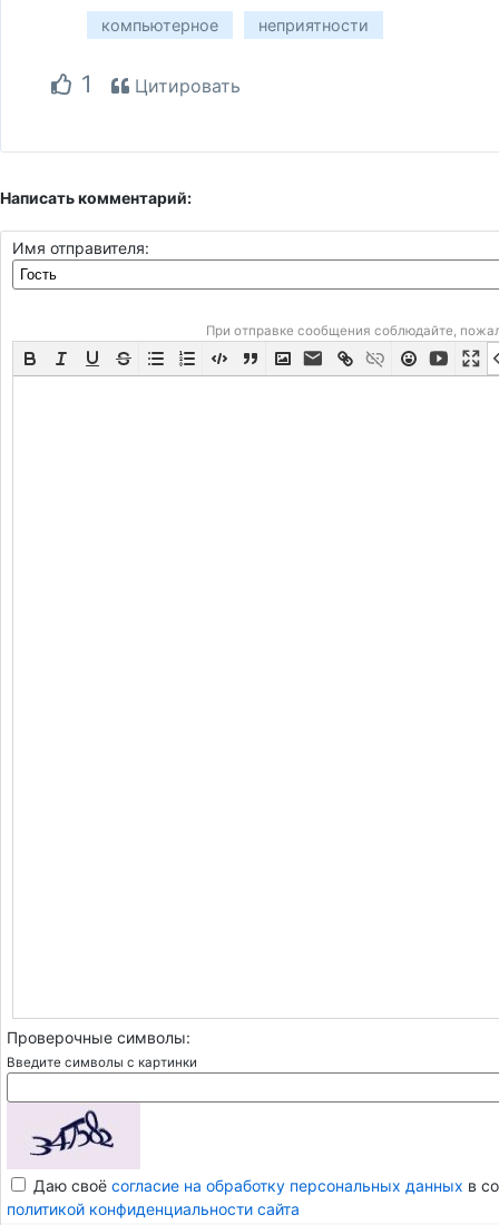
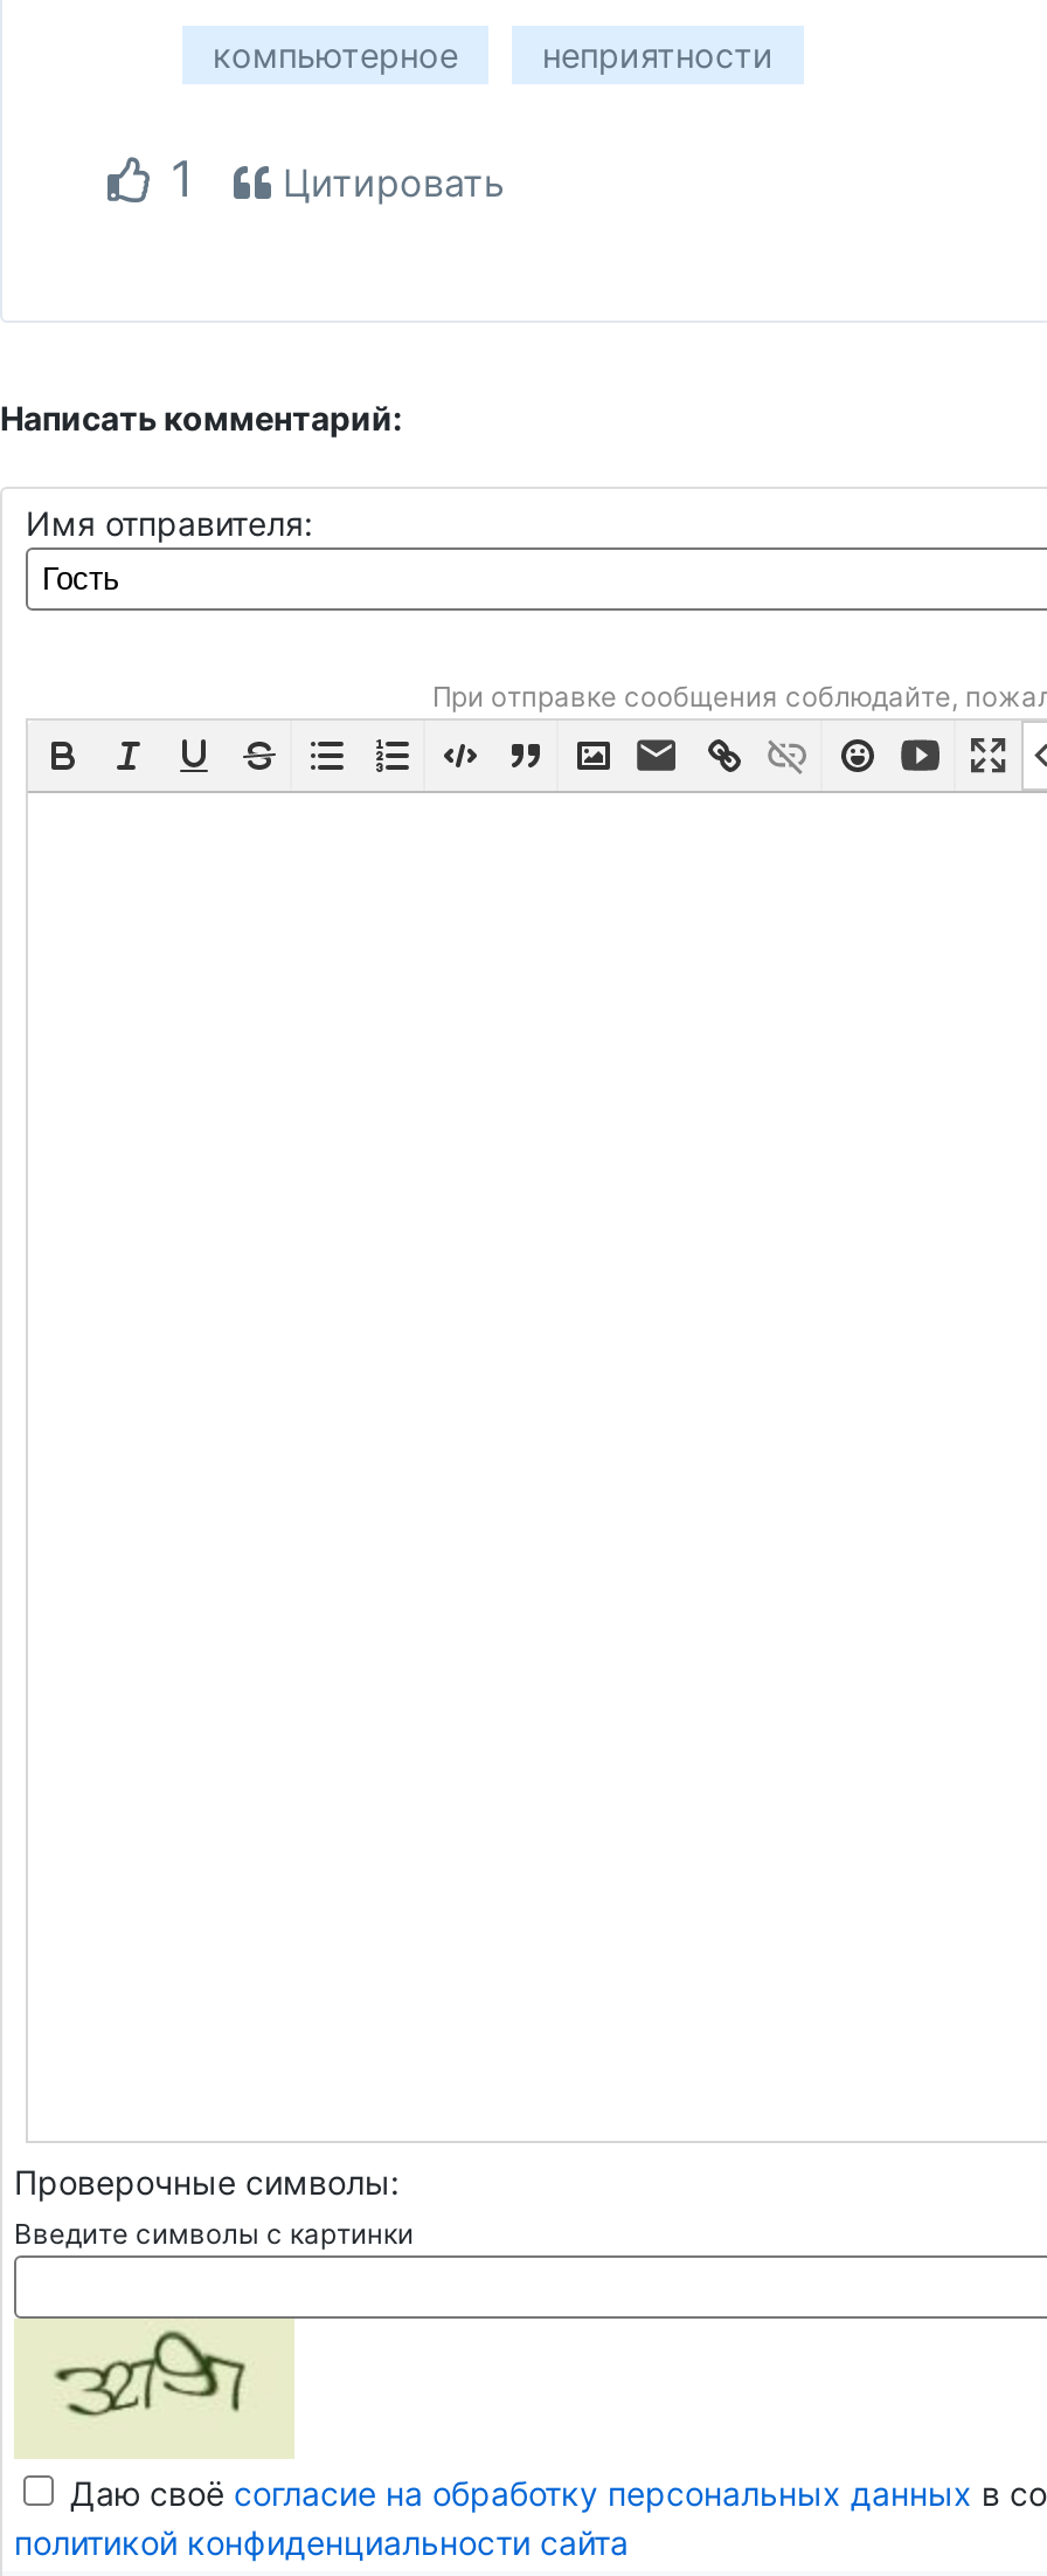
[8,1102,139,1168] [image] -> [14,2319,294,2459] [image]

